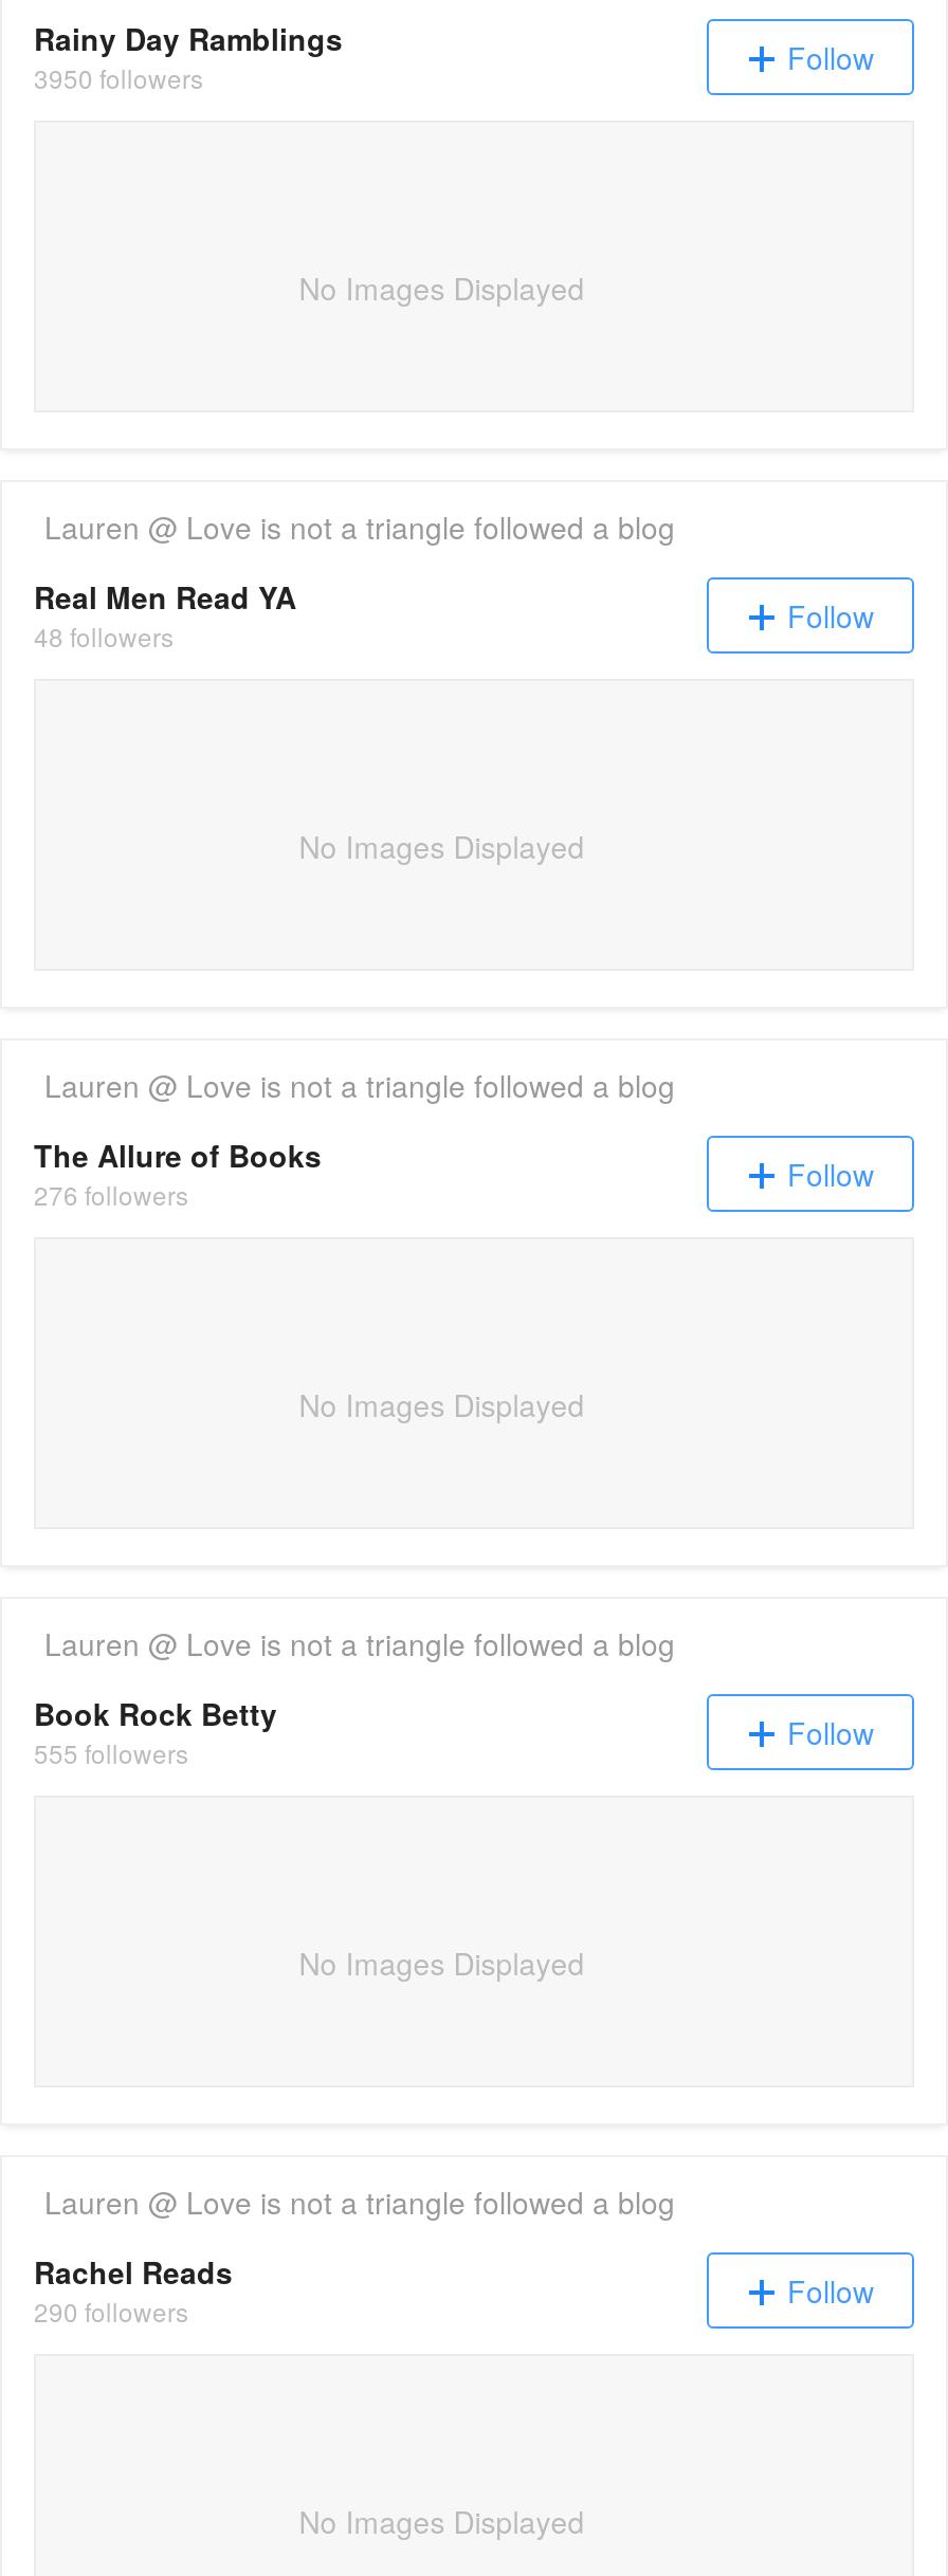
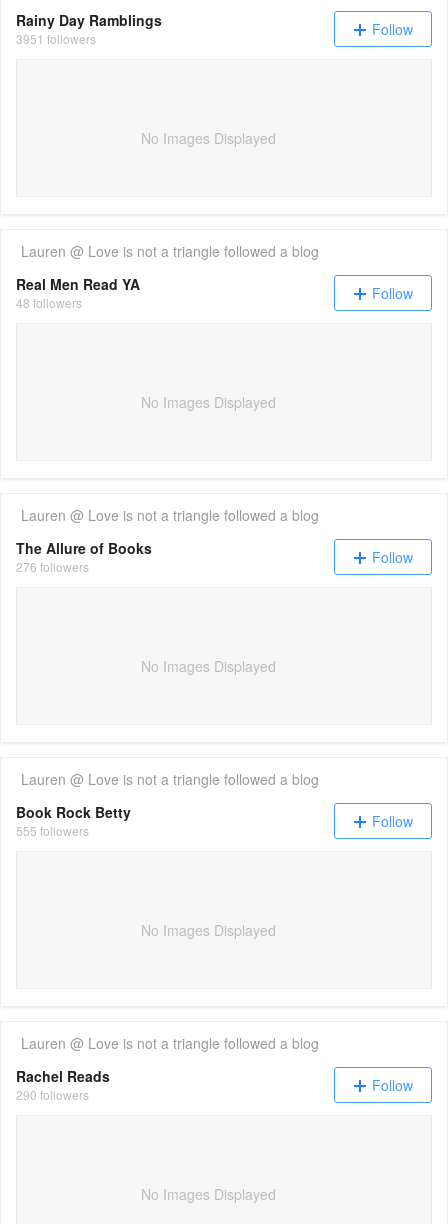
[34,59,203,95] 3950 followers -> [16,30,96,47] 3951 followers

